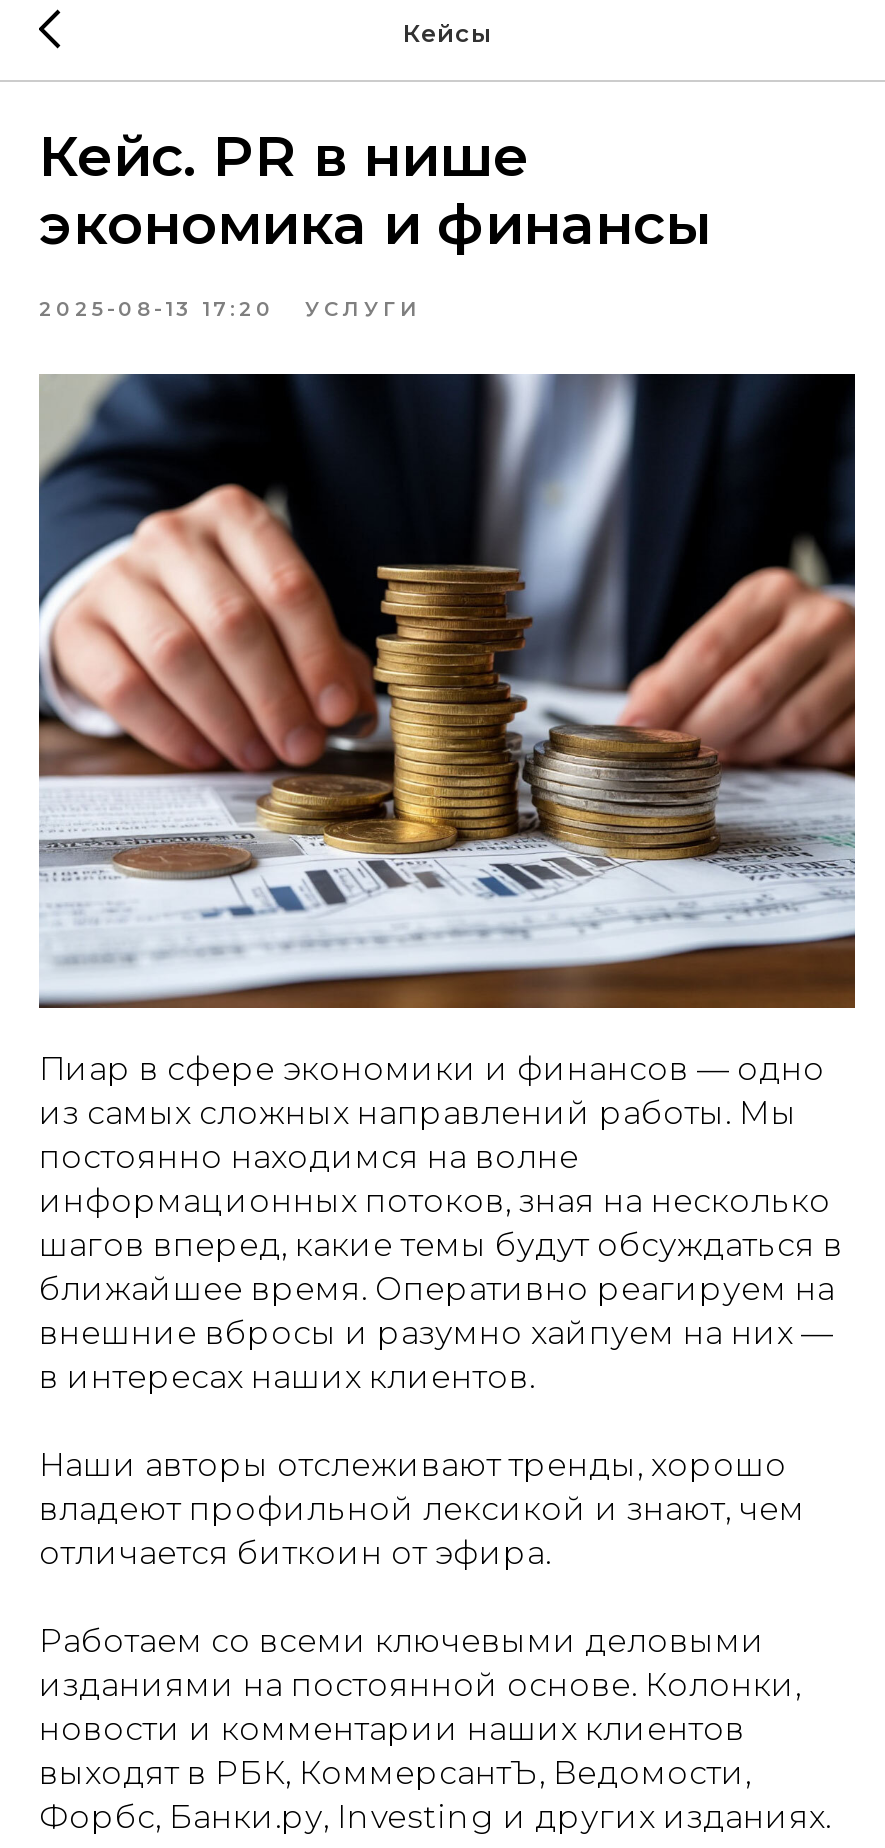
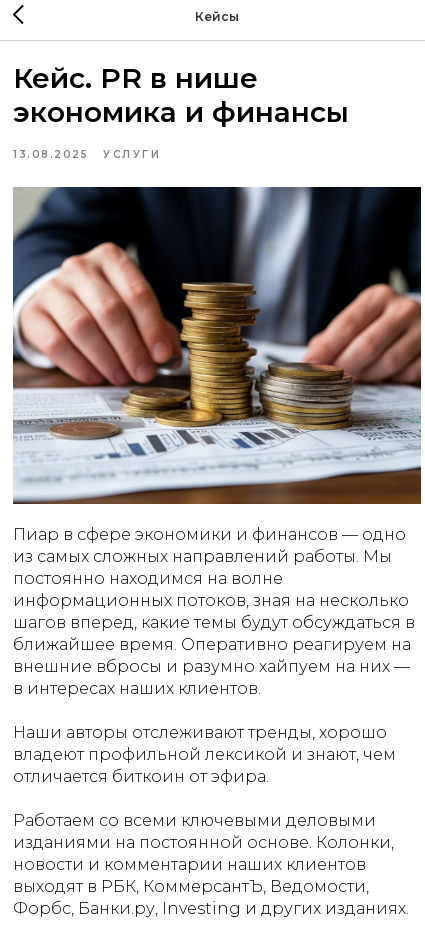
[39,296,421,322] 2025-08-13 17:20 УСЛУГИ -> [13,148,161,161] 13.08.2025 УСЛУГИ

